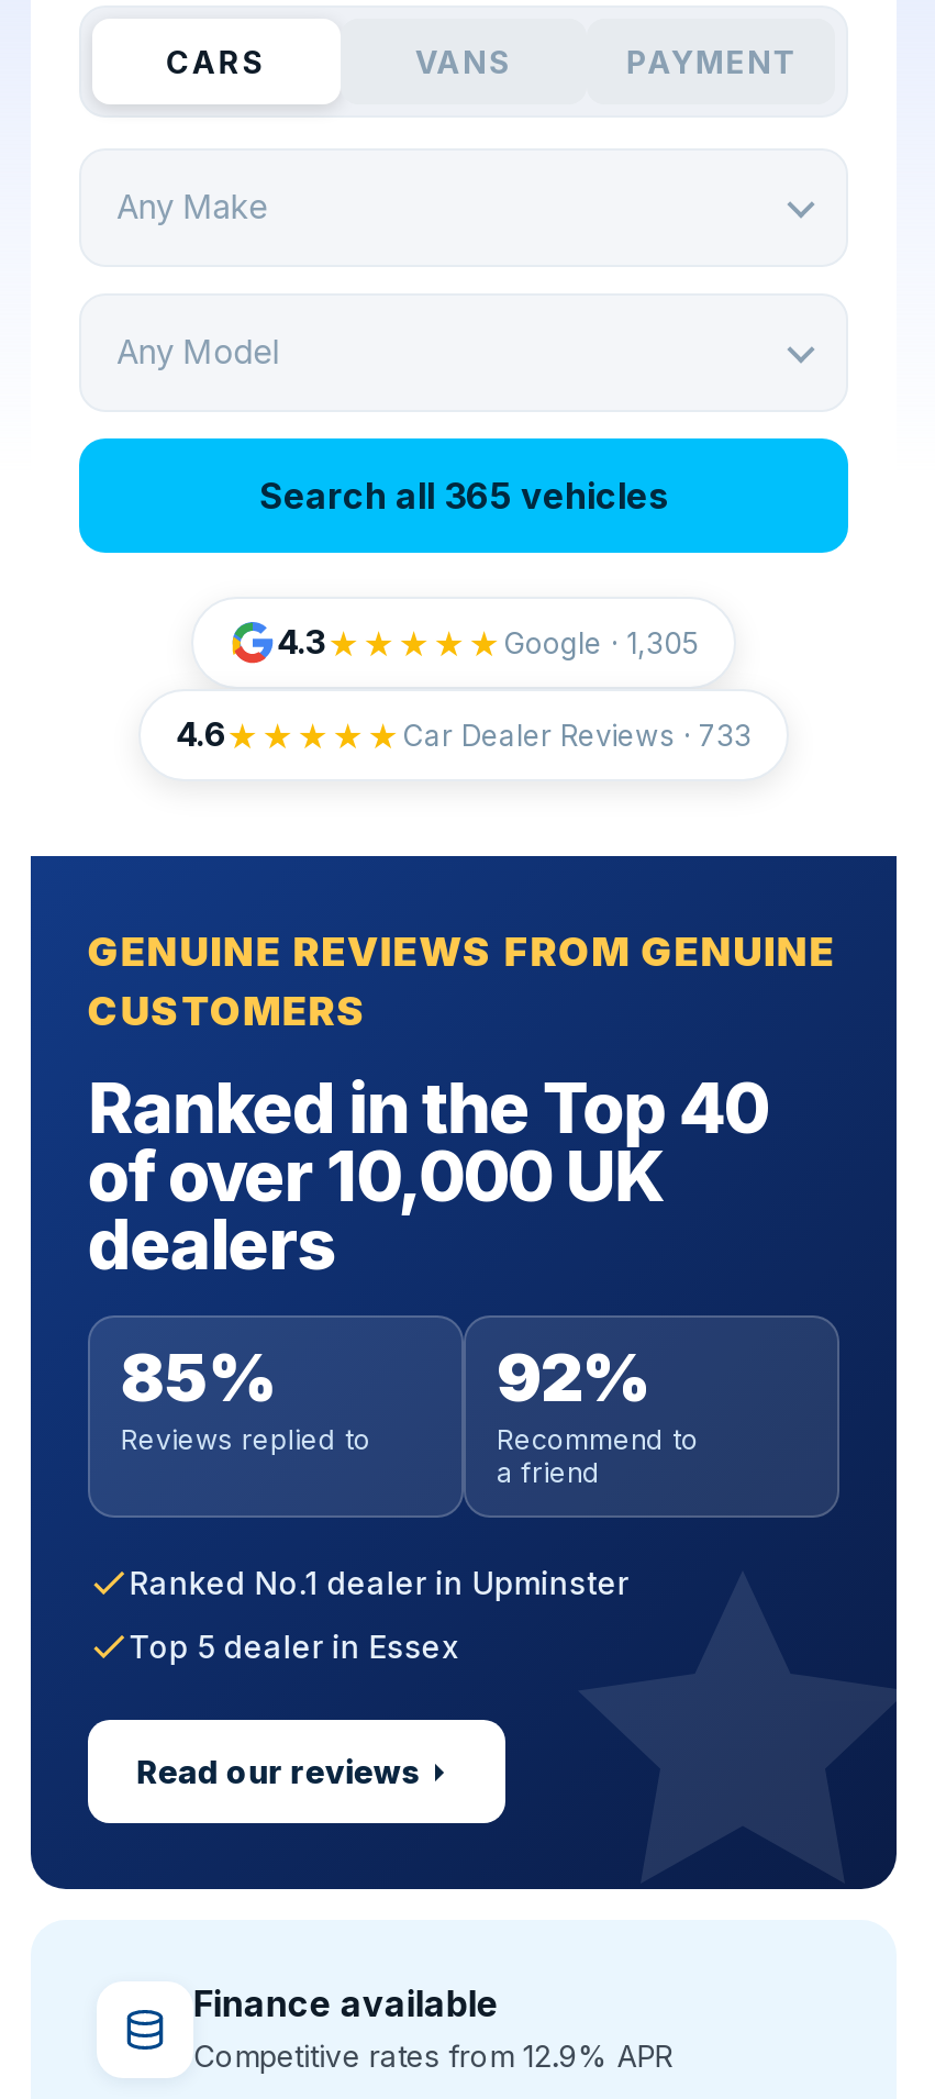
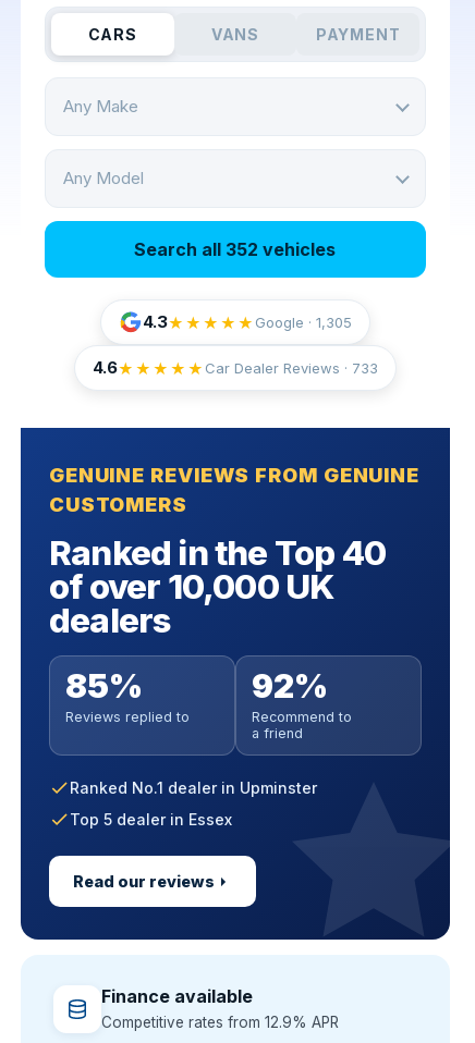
[259,474,668,518] Search all 365 vehicles -> [135,238,336,260] Search all 352 vehicles

